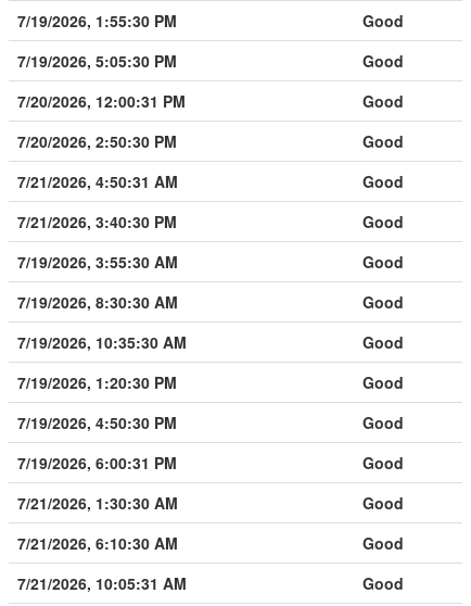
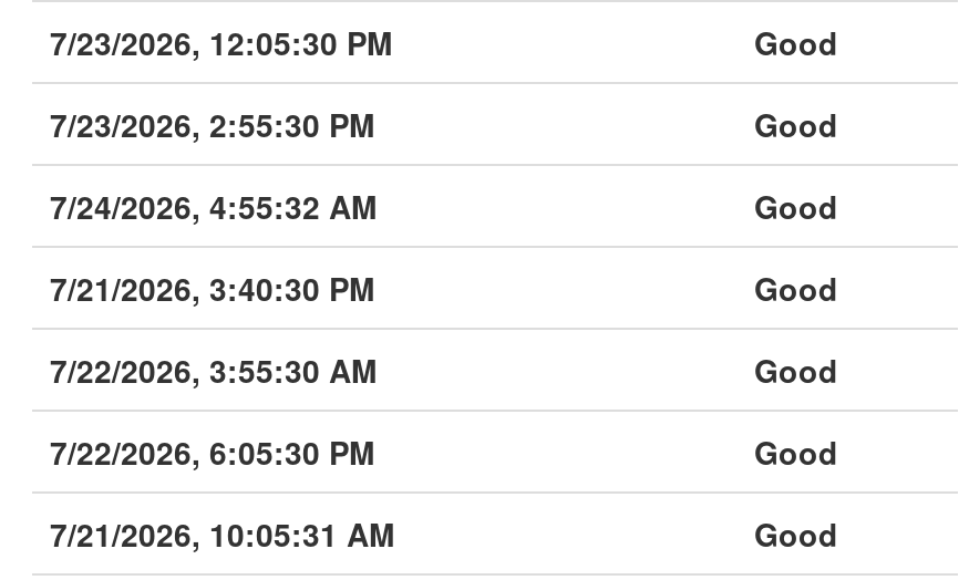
[17,10,177,31] 7/19/2026, 1:55:30 PM -> [50,20,393,64] 7/23/2026, 12:05:30 PM
[17,50,177,72] 7/19/2026, 5:05:30 PM -> [50,102,375,146] 7/23/2026, 2:55:30 PM
[17,90,404,192] 7/20/2026, 12:00:31 PM | Good | 7/20/2026, 2:50:30 PM | Good | 7/21/2026, 4:50:31 AM -> [50,184,378,228] 7/24/2026, 4:55:32 AM
[17,251,178,273] 7/19/2026, 3:55:30 AM -> [50,348,378,392] 7/22/2026, 3:55:30 AM
[17,291,404,554] 7/19/2026, 8:30:30 AM | Good | 7/19/2026, 10:35:30 AM | Good | 7/19/2026, 1:20:30 PM | Good | 7/19/2026, 4:50:30 PM | Good | 7/19/2026, 6:00:31 PM | Good | 7/21/2026, 1:30:30 AM | Good | 7/21/2026, 6:10:30 AM -> [50,429,375,474] 7/22/2026, 6:05:30 PM

